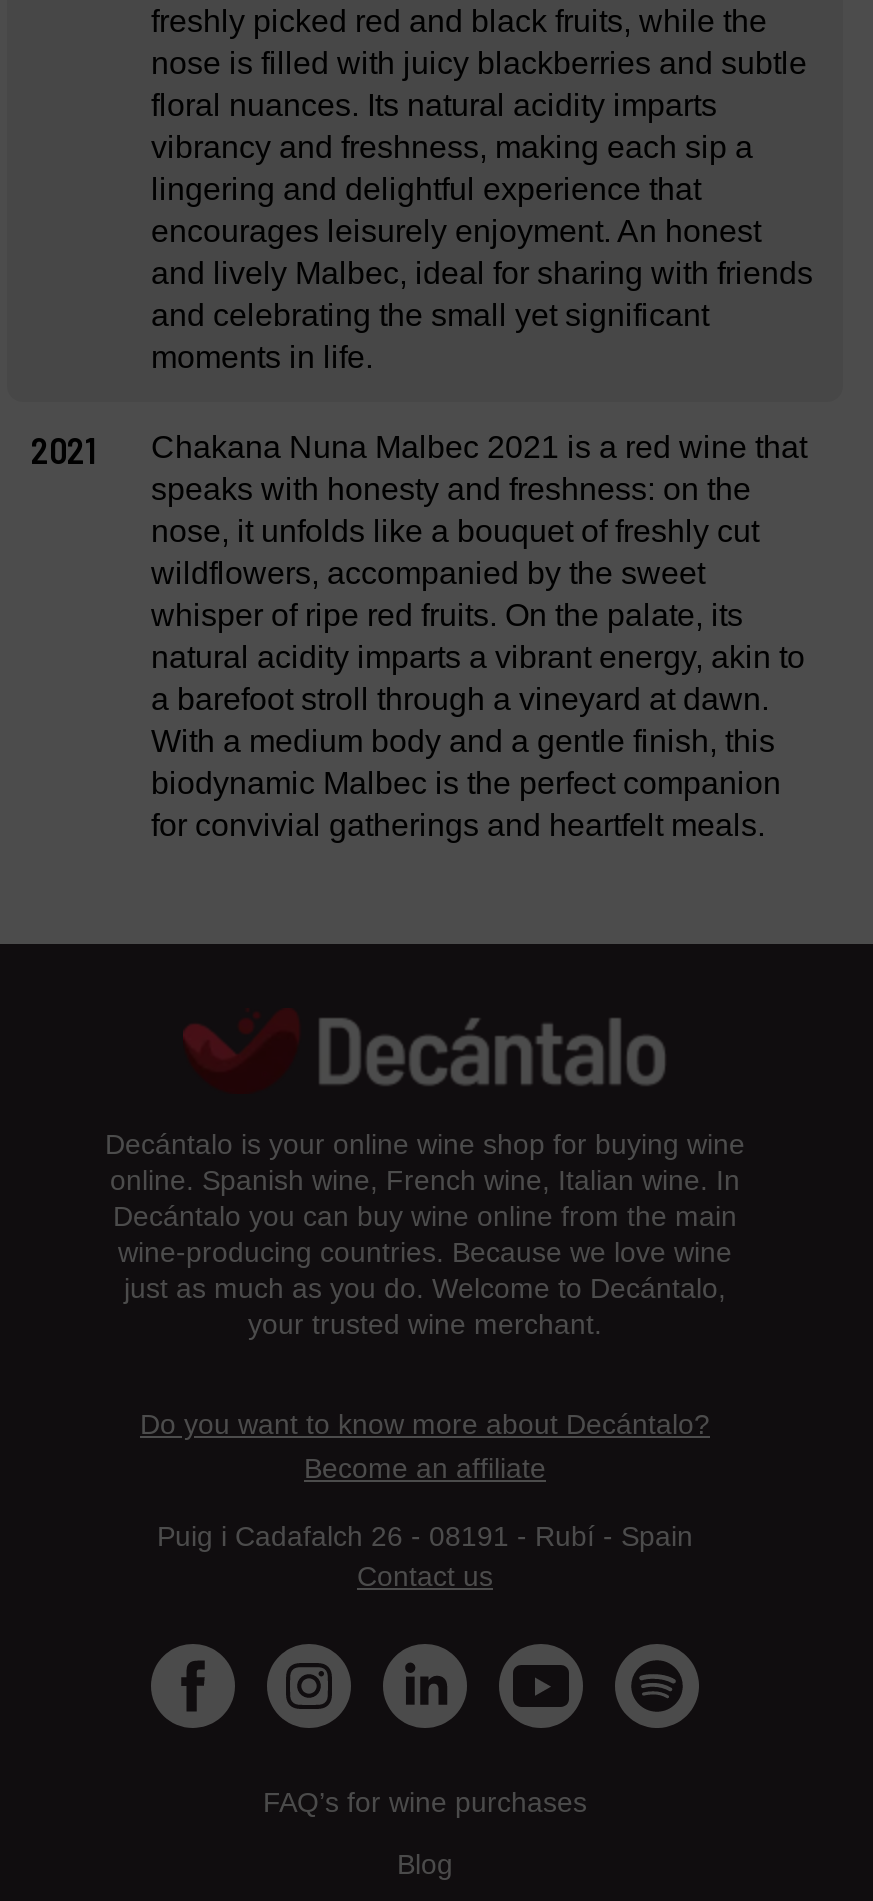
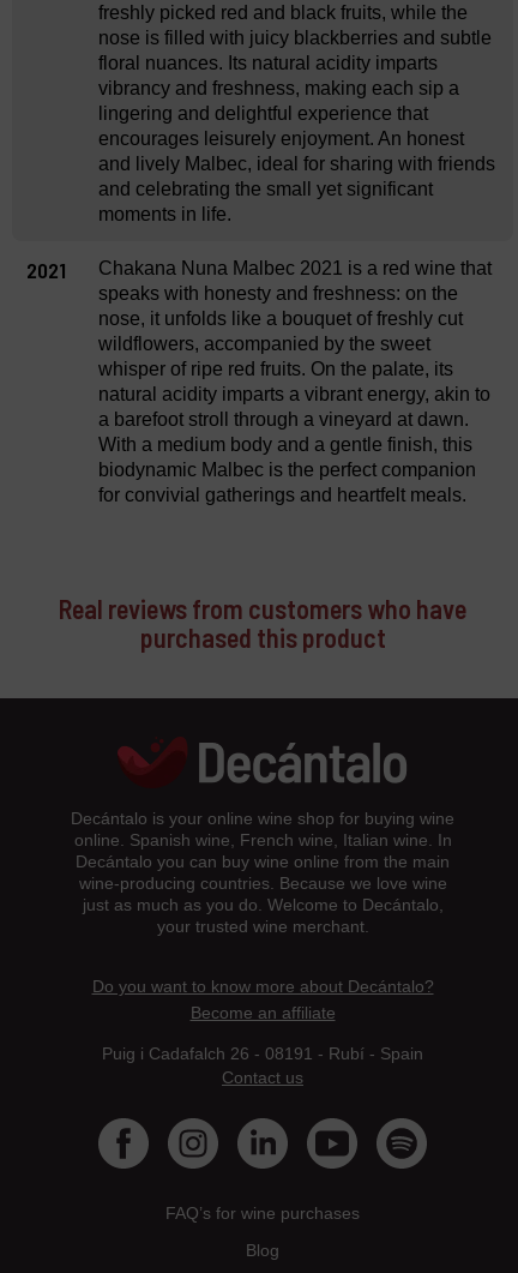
none -> [59,593,466,653] Real reviews from customers who have | purchased this product

